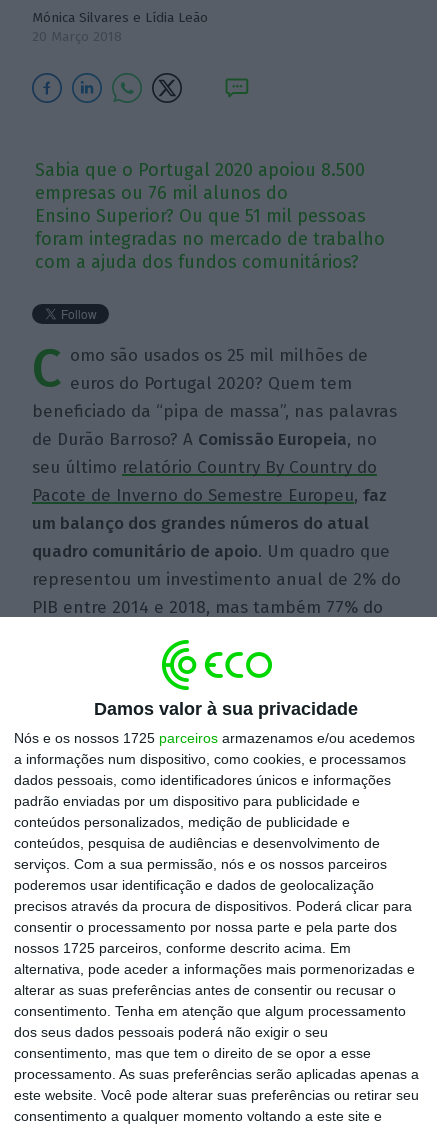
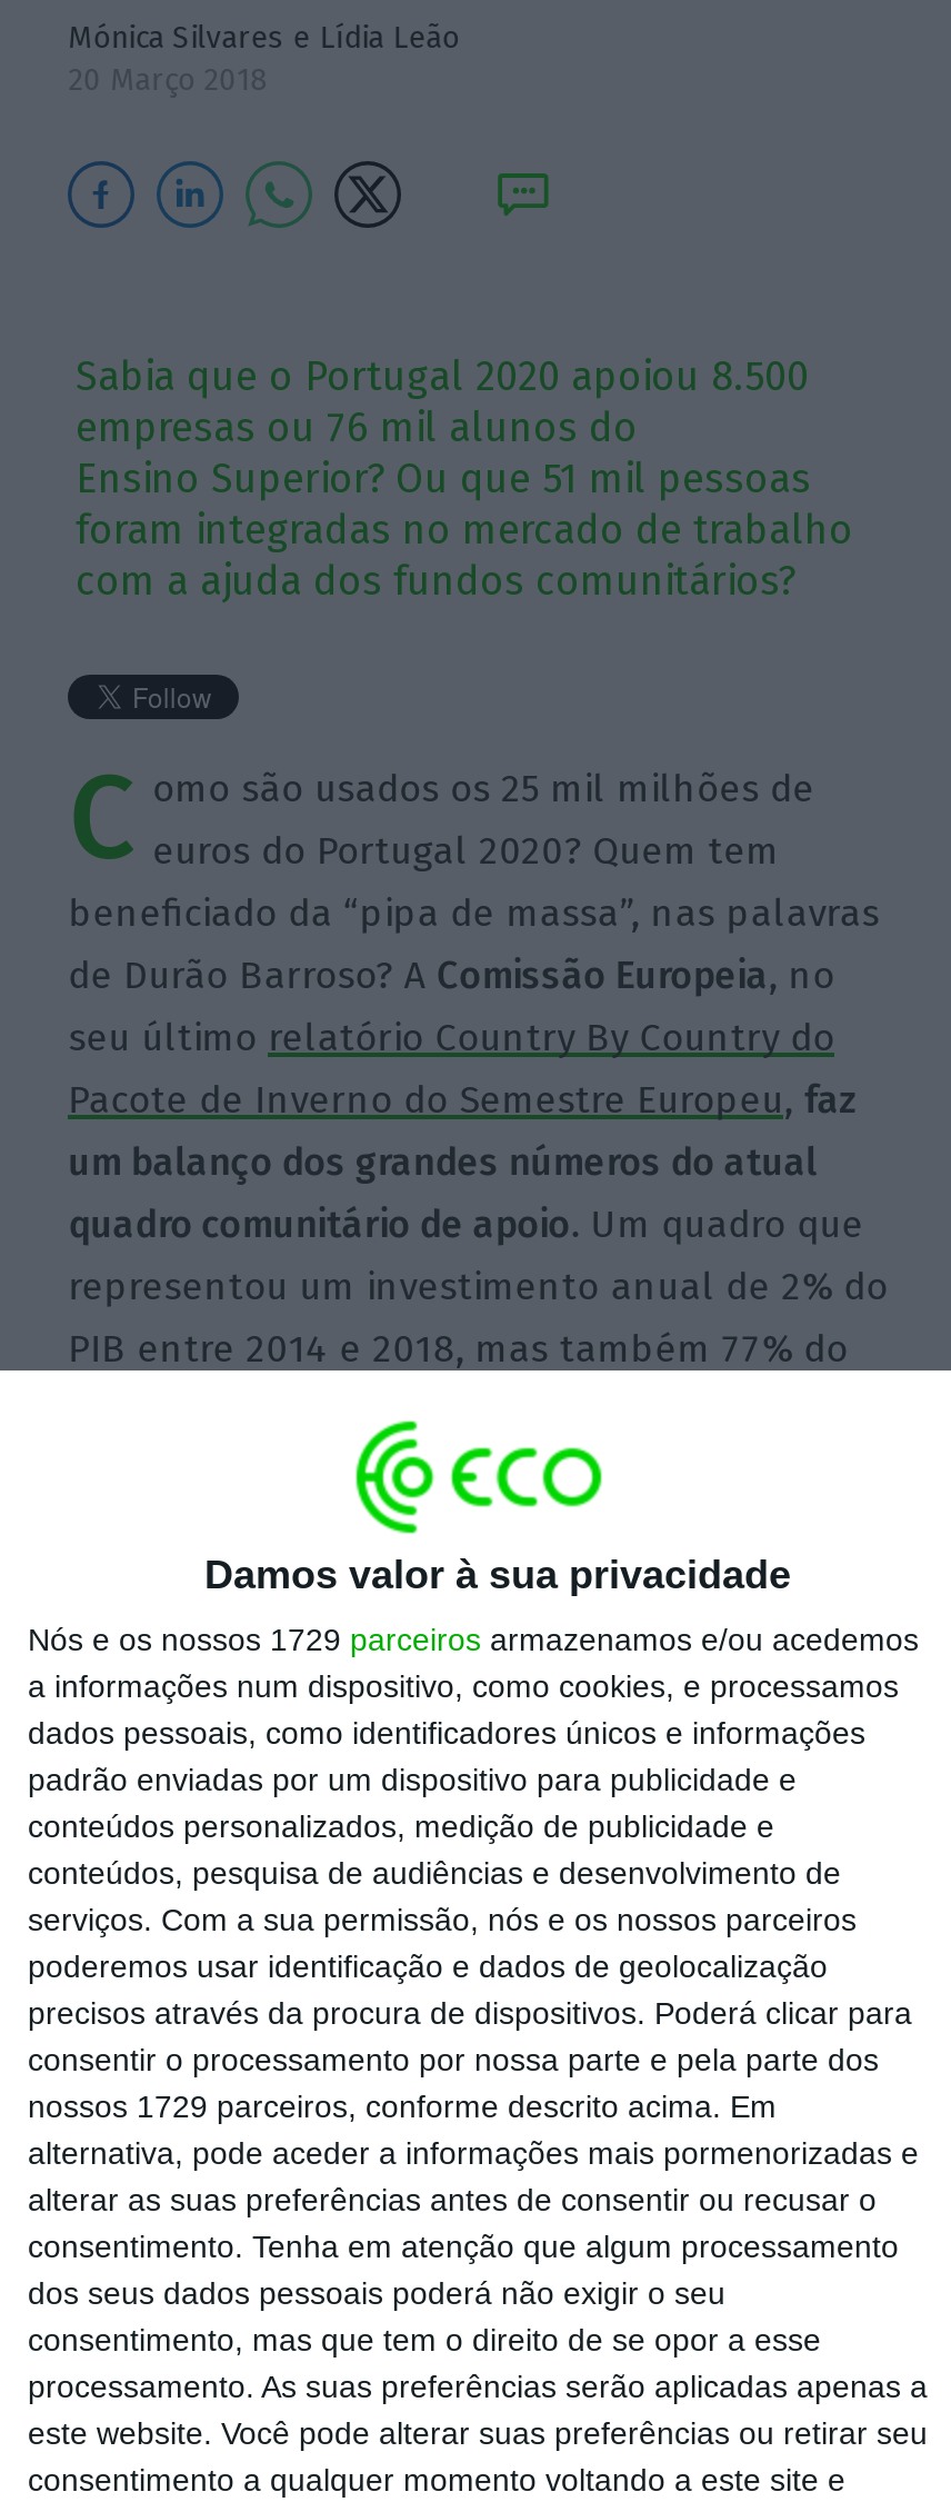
[14,730,415,746] Nós e os nossos 1725 parceiros armazenamos e/ou acedemos -> [28,1621,919,1657] Nós e os nossos 1729 parceiros armazenamos e/ou acedemos
[14,940,351,956] nossos 1725 parceiros, conforme descrito acima. Em -> [28,2088,777,2123] nossos 1729 parceiros, conforme descrito acima. Em

